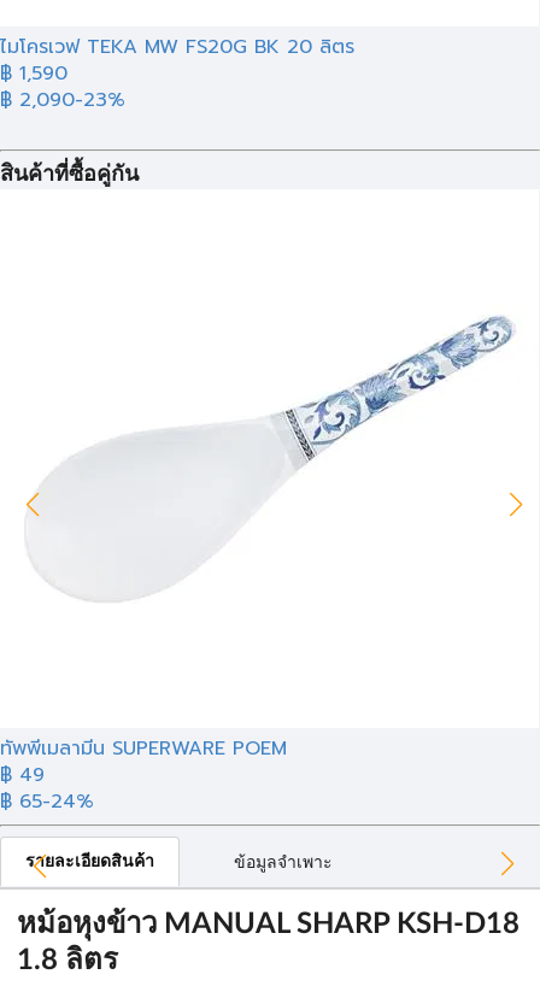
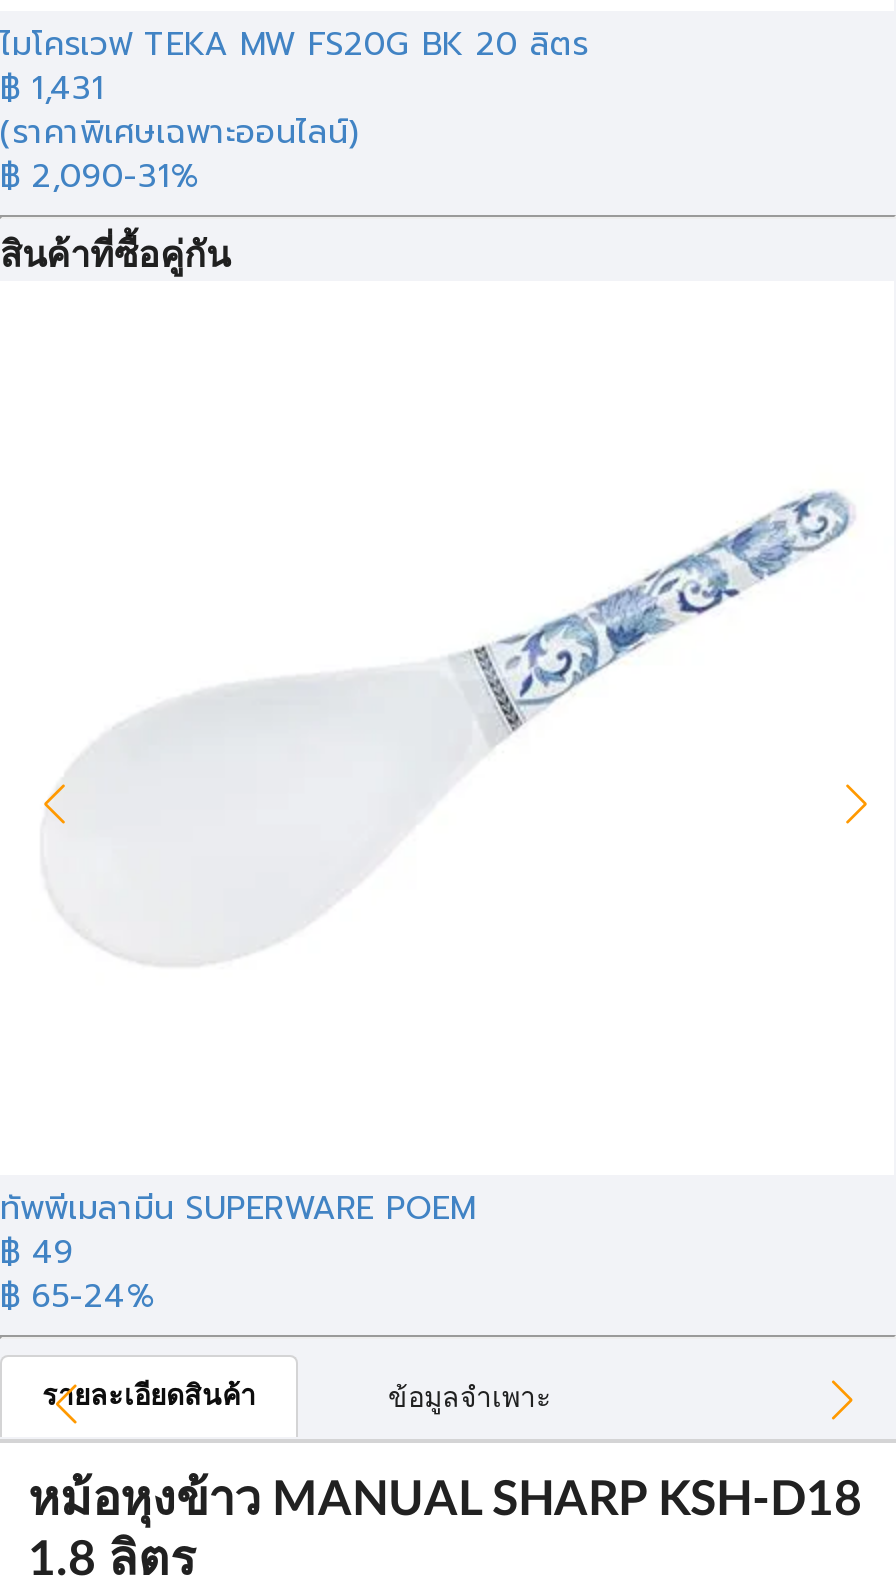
[0,59,125,115] ฿ 1,590 | ฿ 2,090-23% -> [0,65,358,201] ฿ 1,431 | (ราคาพิเศษเฉพาะออนไลน์) | ฿ 2,090-31%

